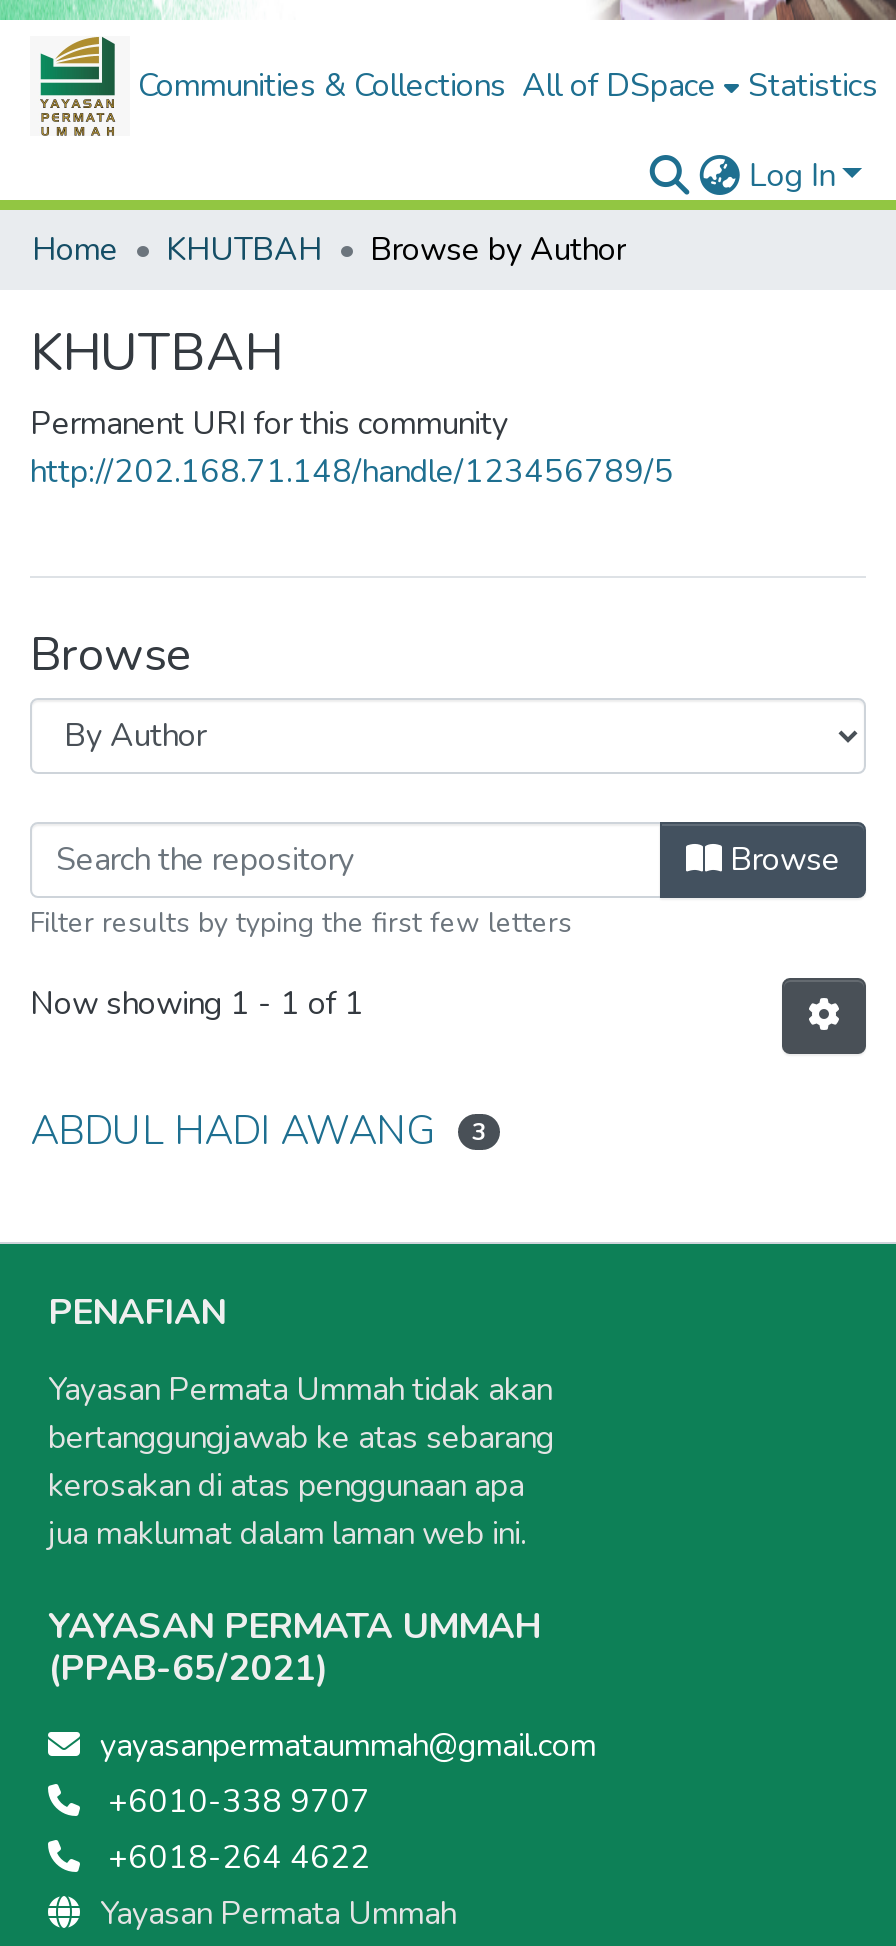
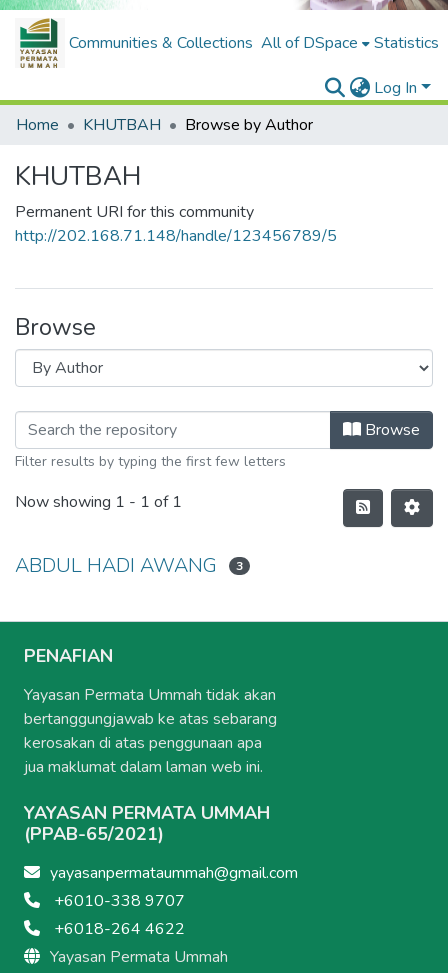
none -> [342,488,384,528] [image]

